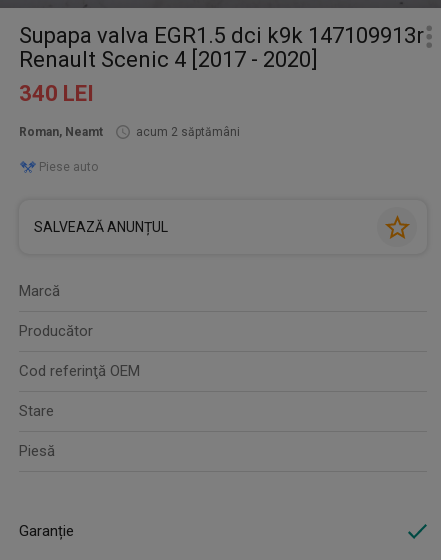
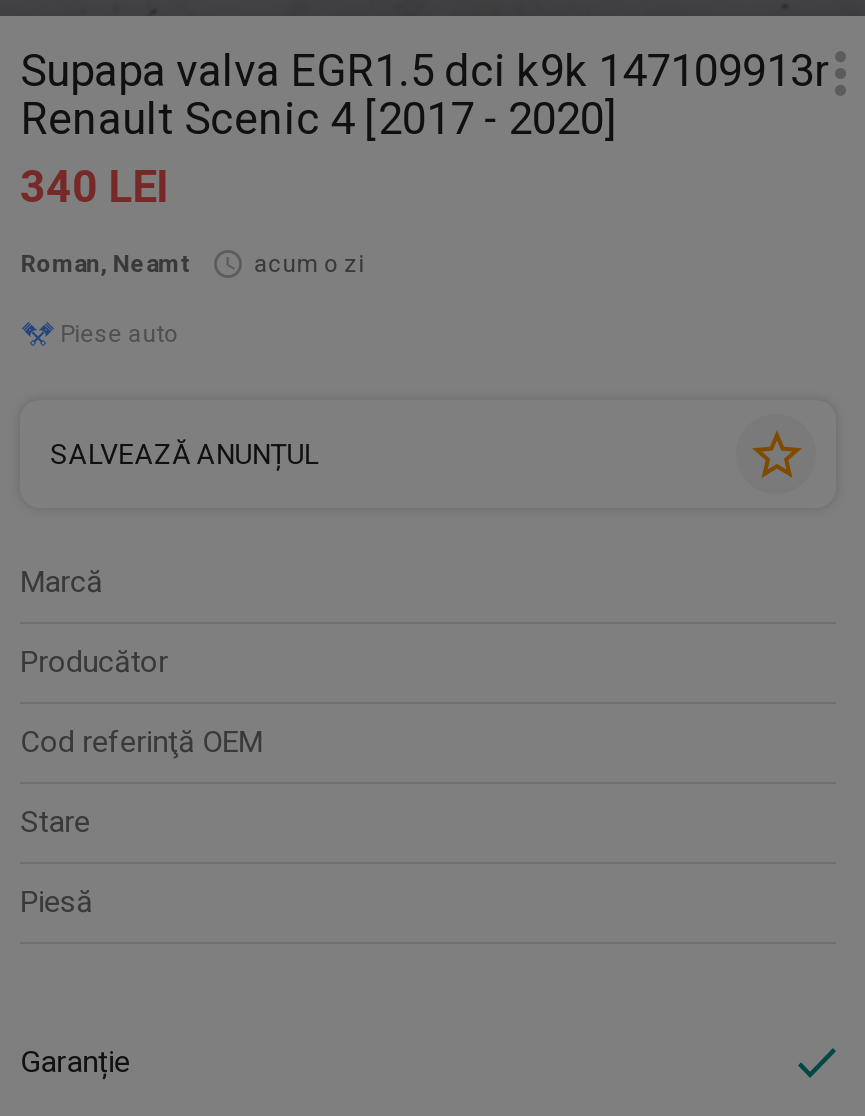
[136,125,240,139] acum 2 săptămâni -> [254,250,364,278] acum o zi

